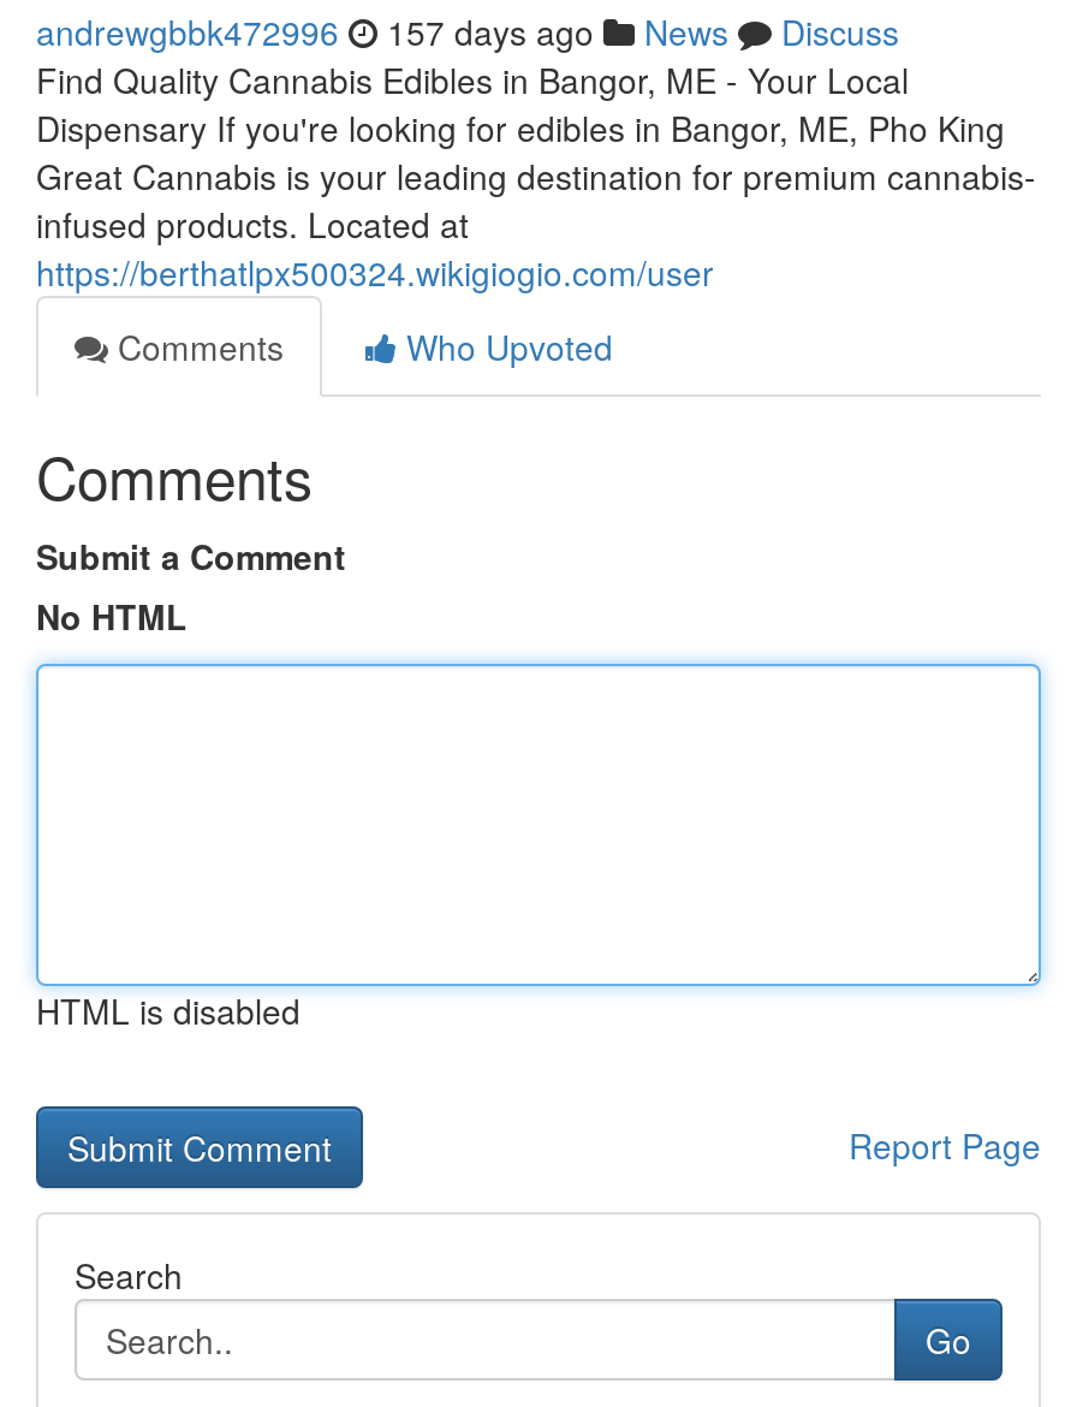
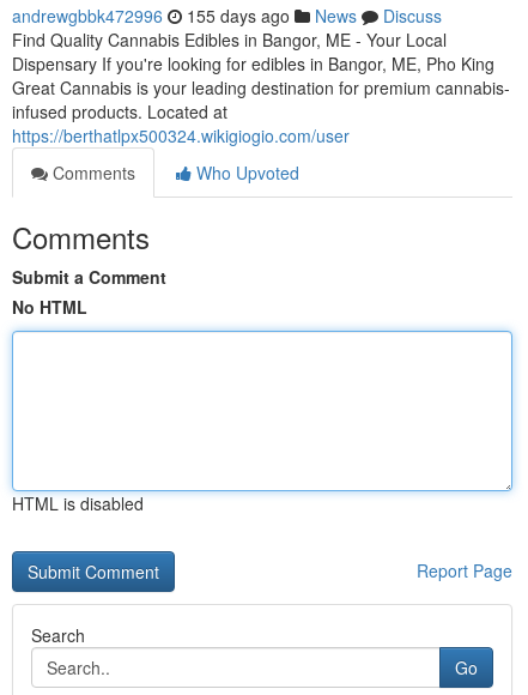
[36,7,899,55] andrewgbbk472996 157 days ago News Discuss -> [12,4,442,28] andrewgbbk472996 155 days ago News Discuss

